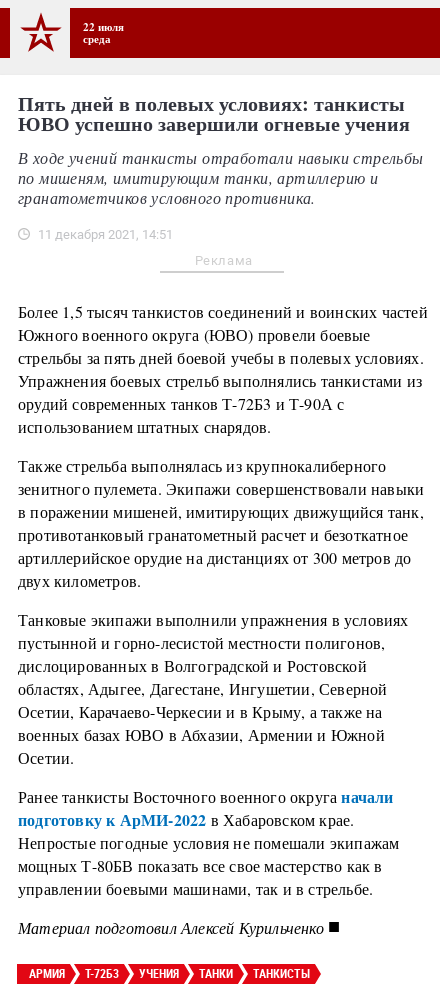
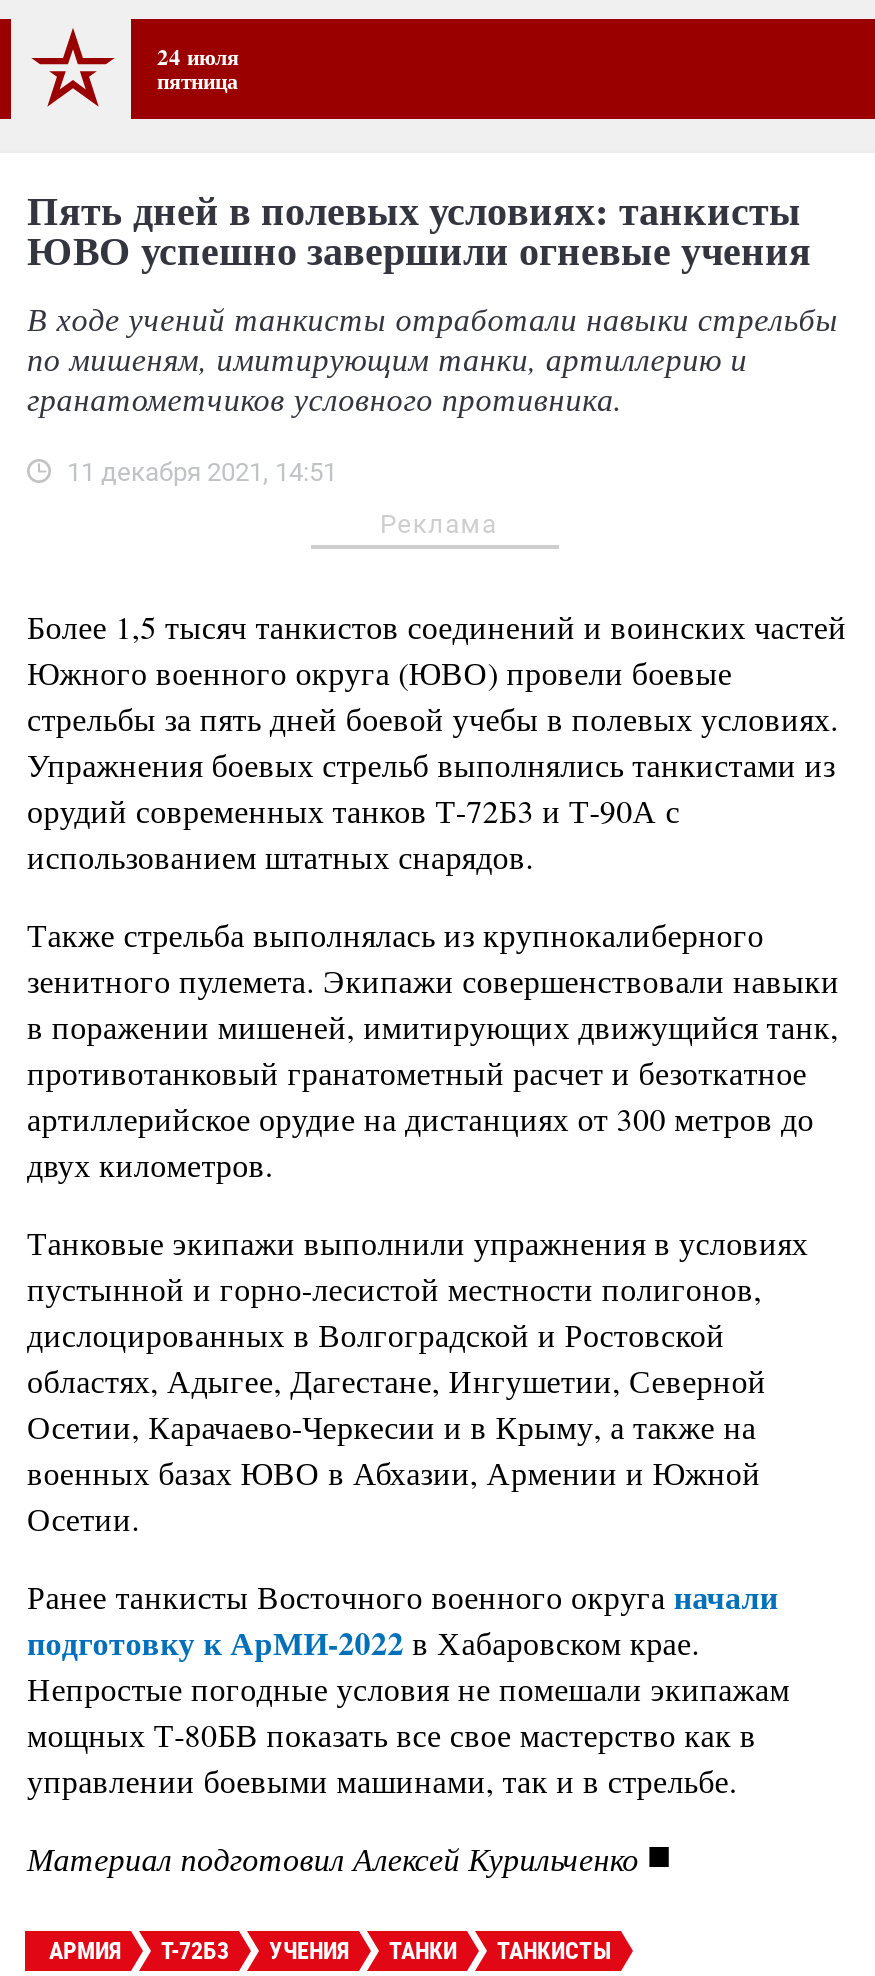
[83,18,124,47] 22 июля | среда -> [157,39,239,97] 24 июля | пятница

